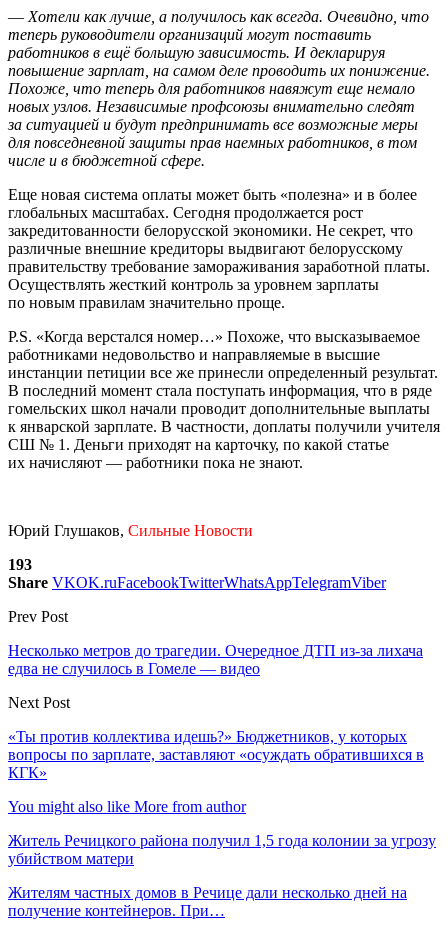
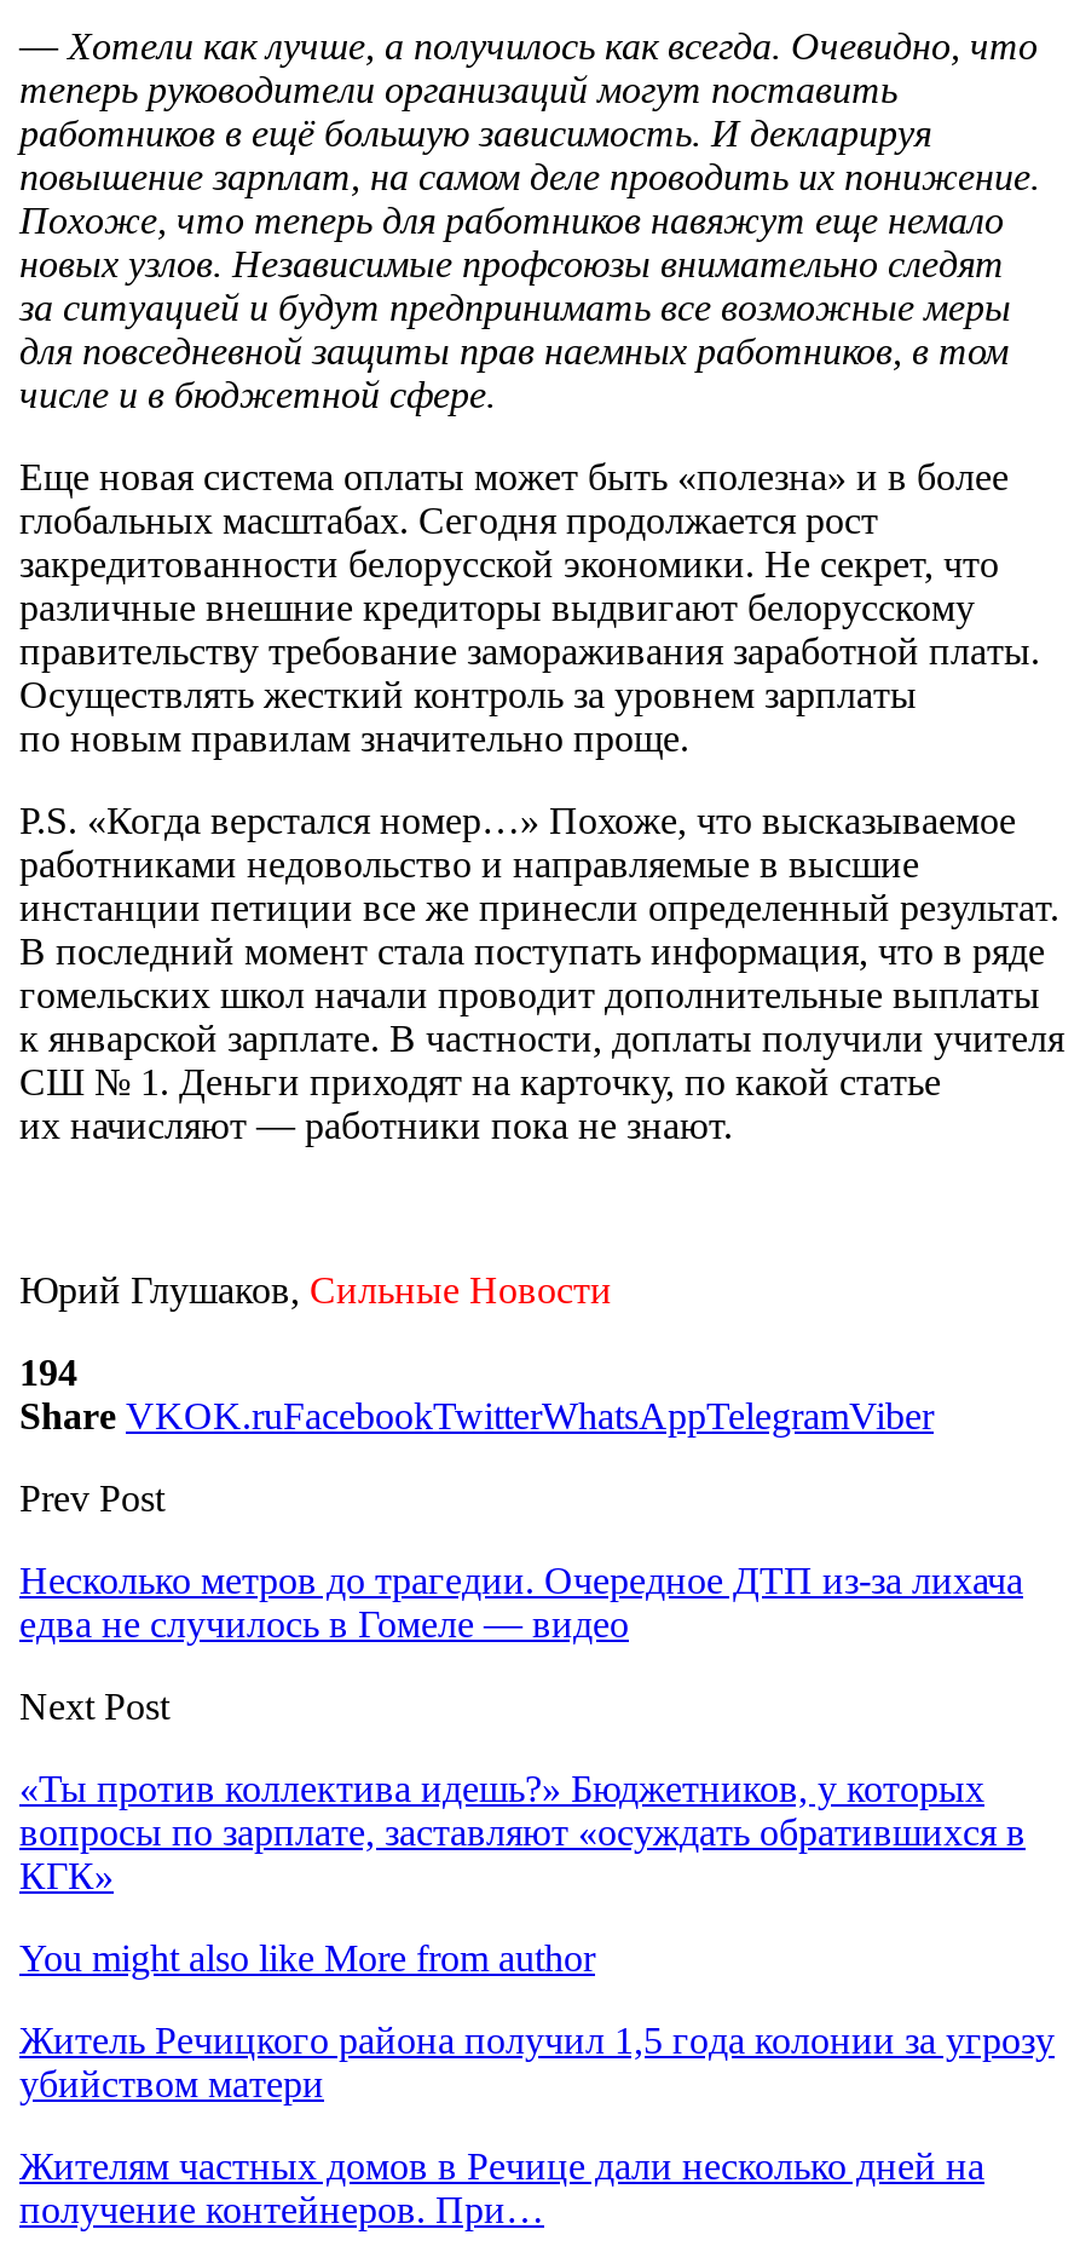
[8,556,32,573] 193 -> [19,1352,77,1393] 194

